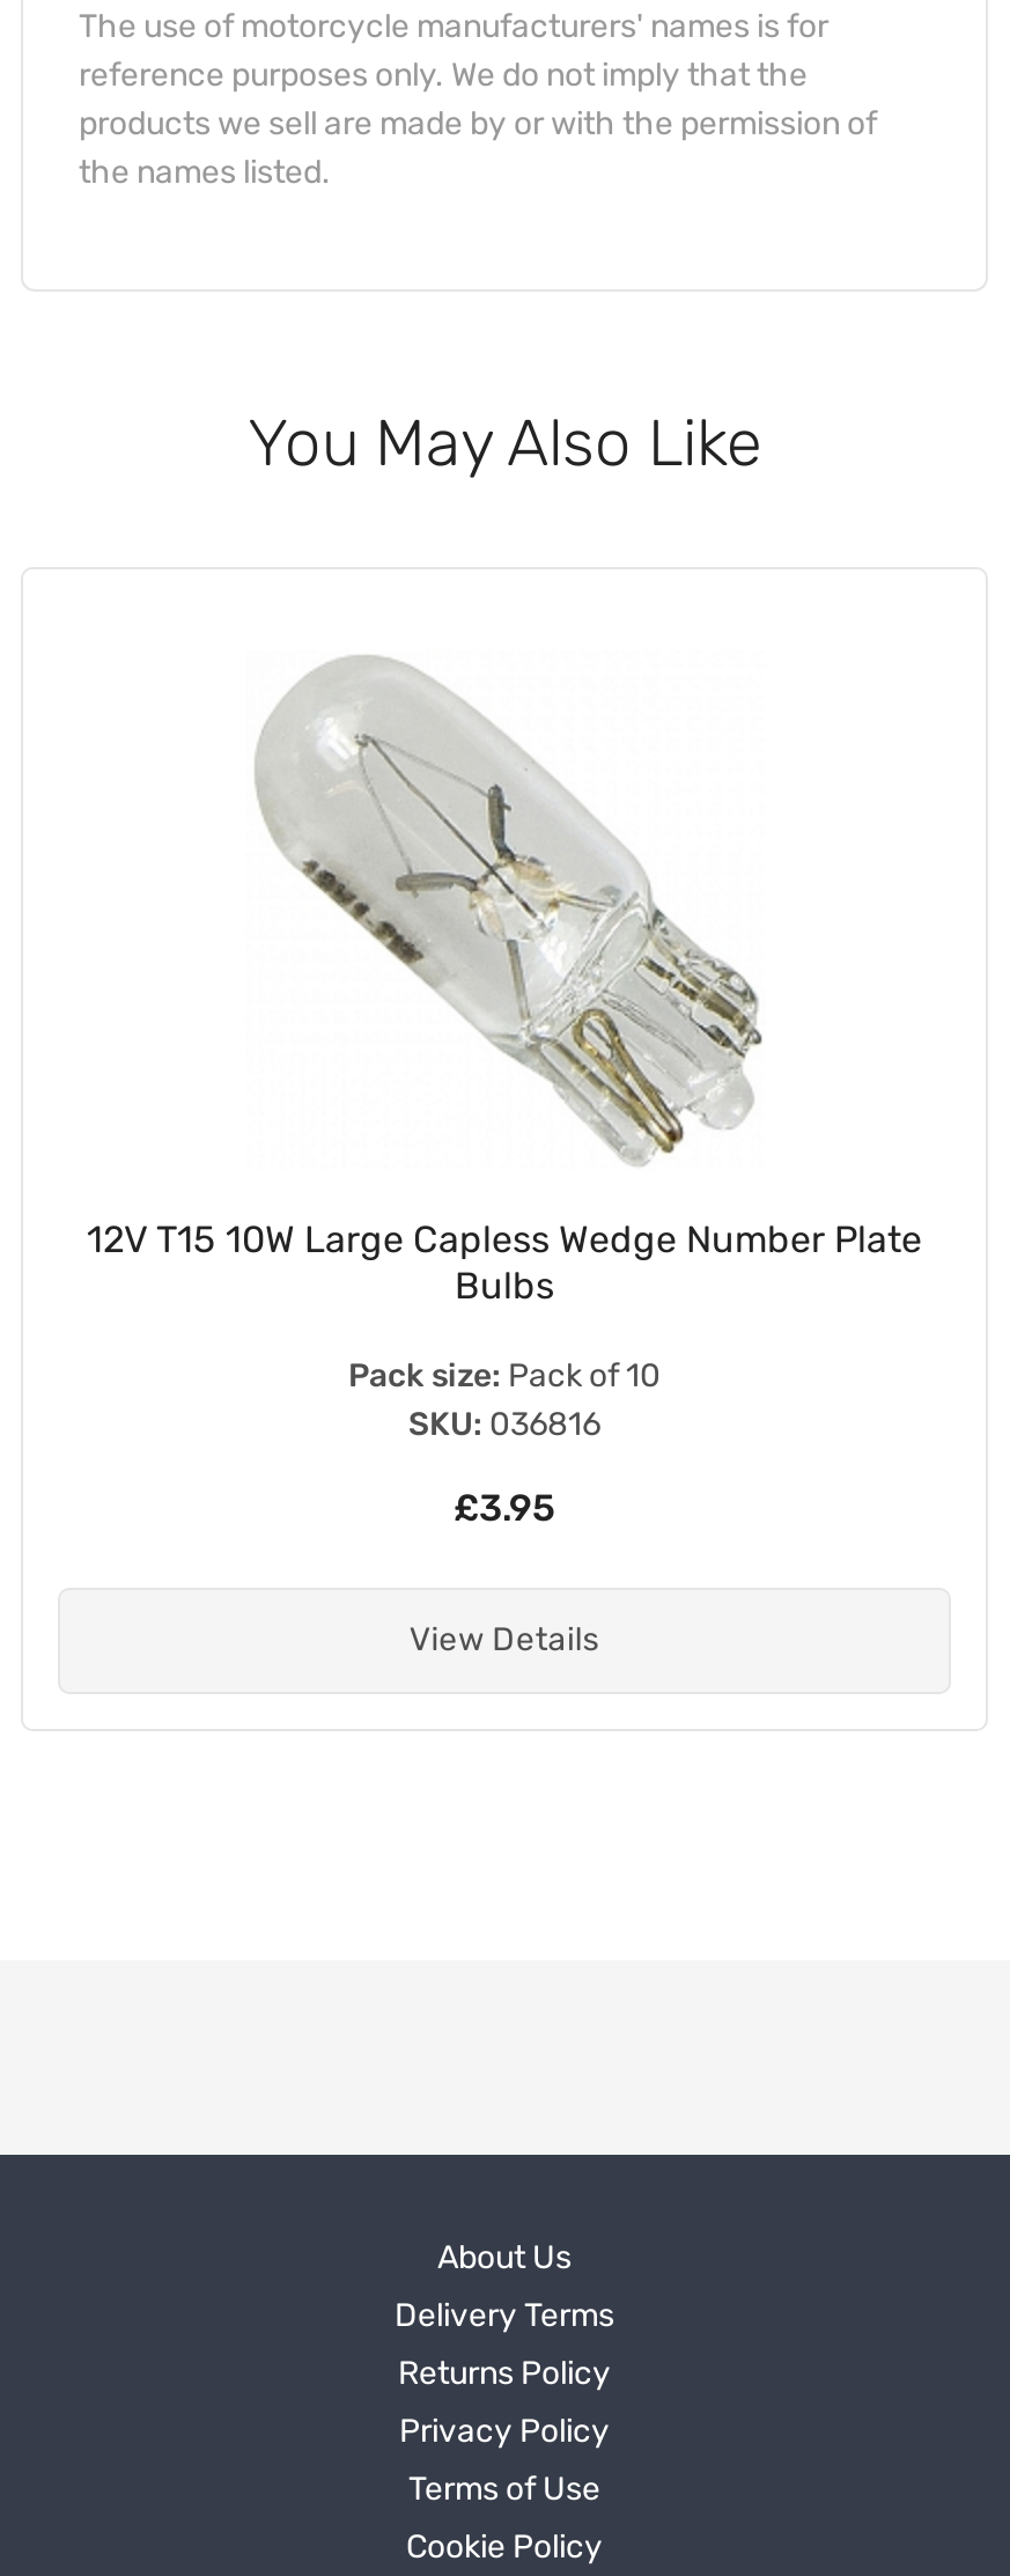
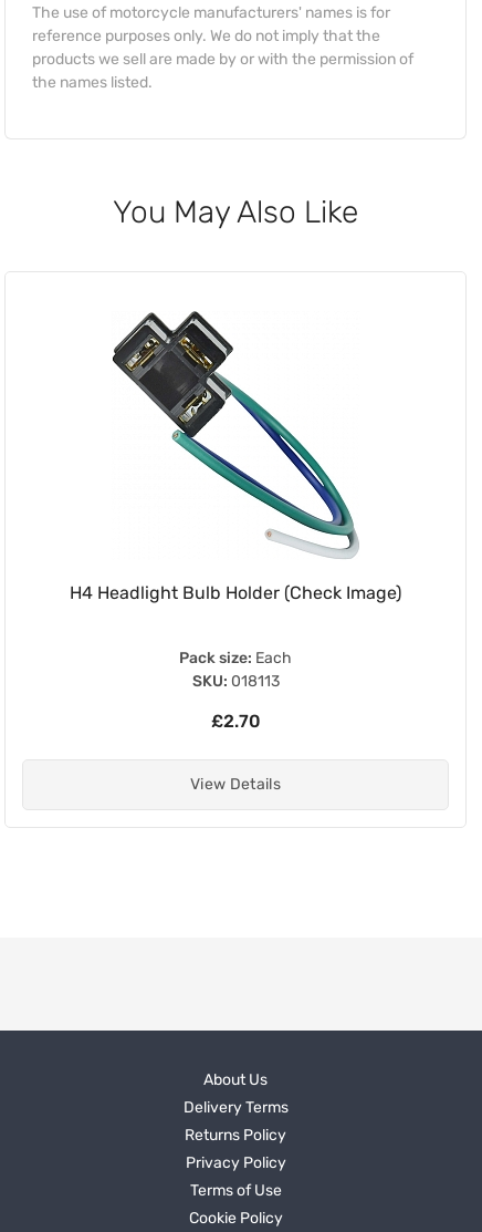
[87,650,922,1307] [image] | 12V T15 10W Large Capless Wedge Number Plate | Bulbs -> [70,310,401,603] [image] | H4 Headlight Bulb Holder (Check Image)
[348,1355,661,1443] Pack size: Pack of 10 | SKU: 036816 -> [179,648,292,690] Pack size: Each | SKU: 018113
[454,1485,555,1529] £3.95 -> [211,710,260,731] £2.70

